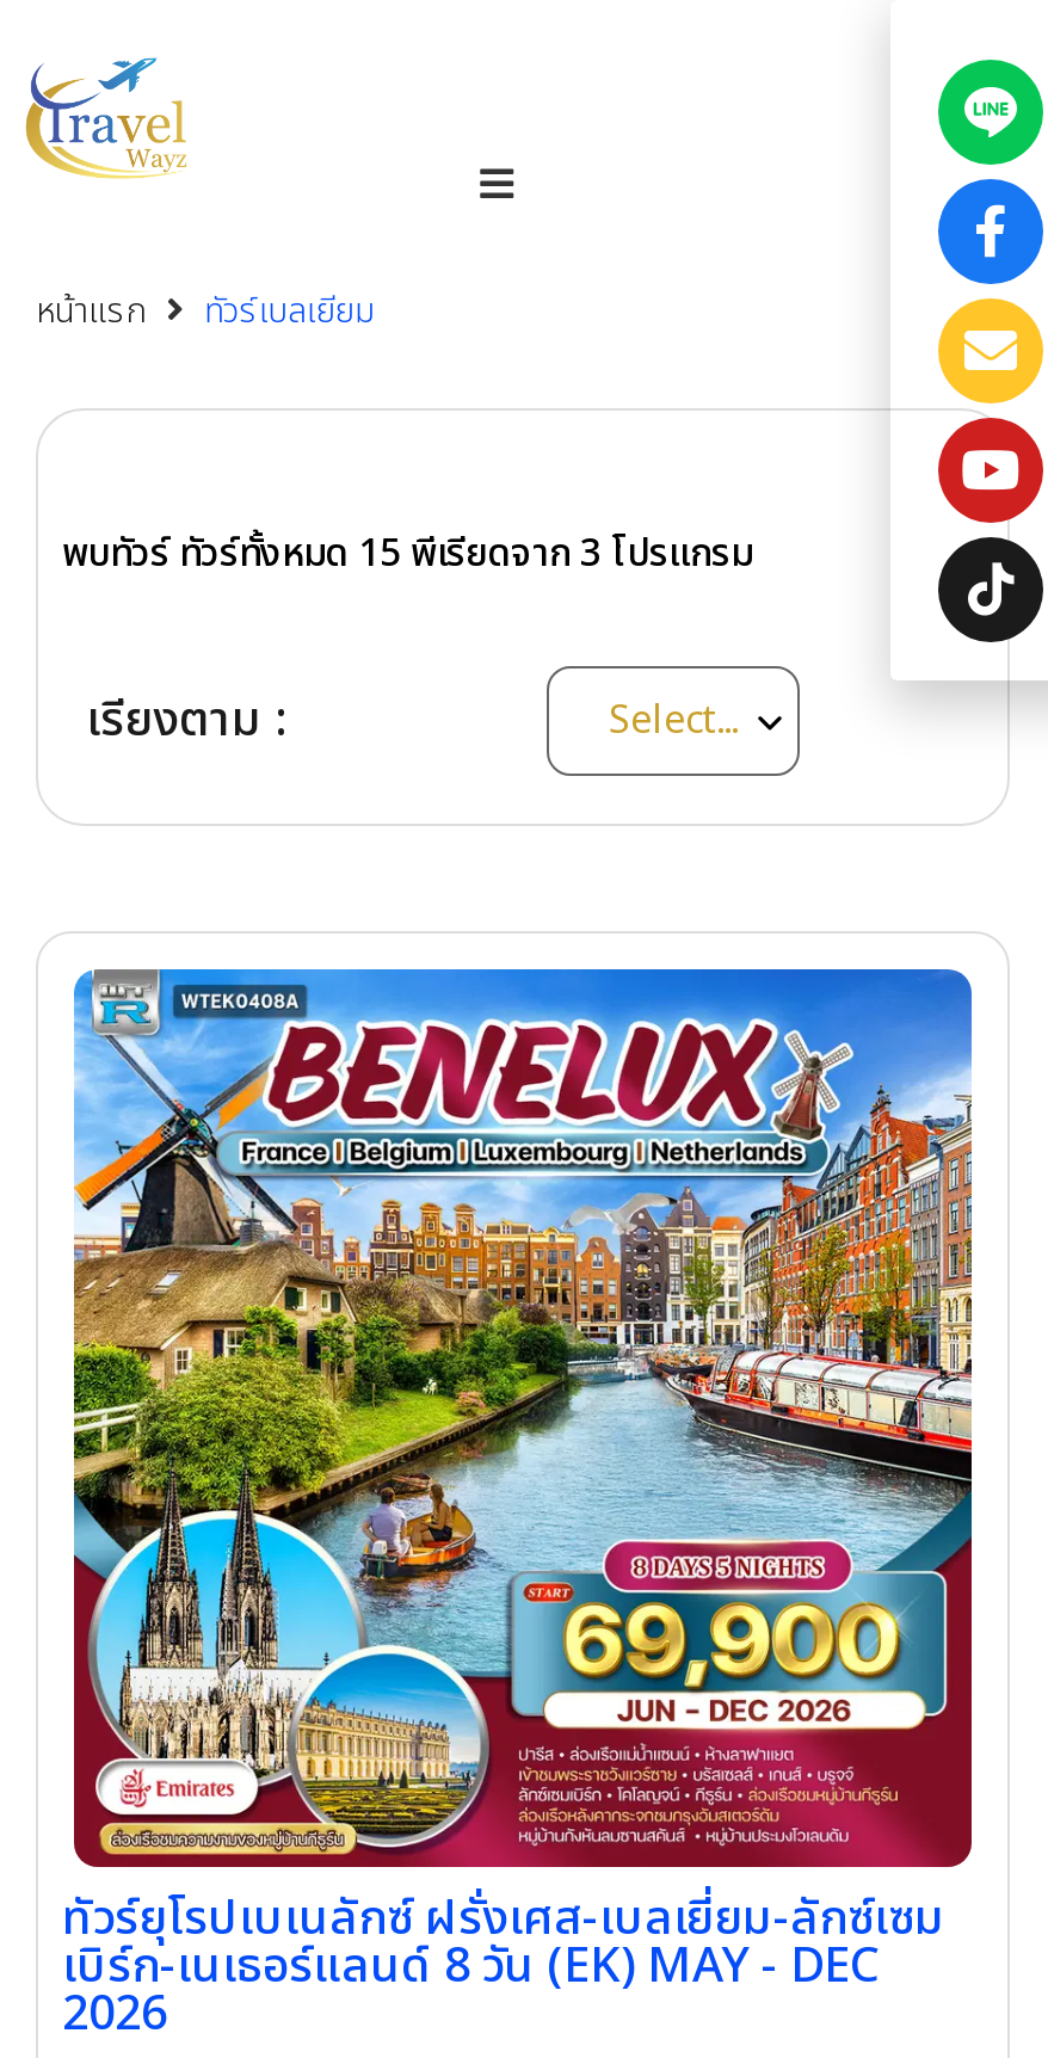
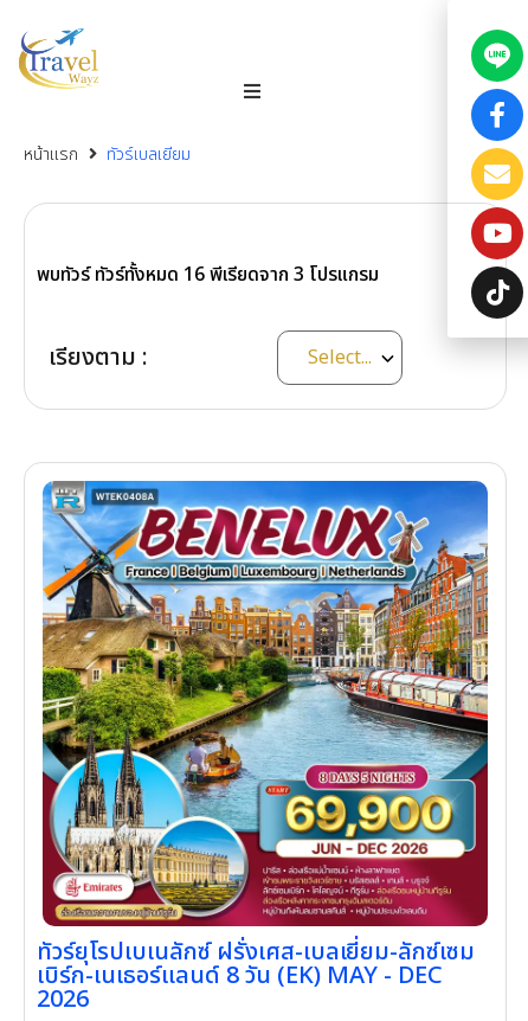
[62,526,752,583] พบทัวร์ ทัวร์ทั้งหมด15พีเรียดจาก3โปรแกรม -> [37,261,379,289] พบทัวร์ ทัวร์ทั้งหมด16พีเรียดจาก3โปรแกรม

